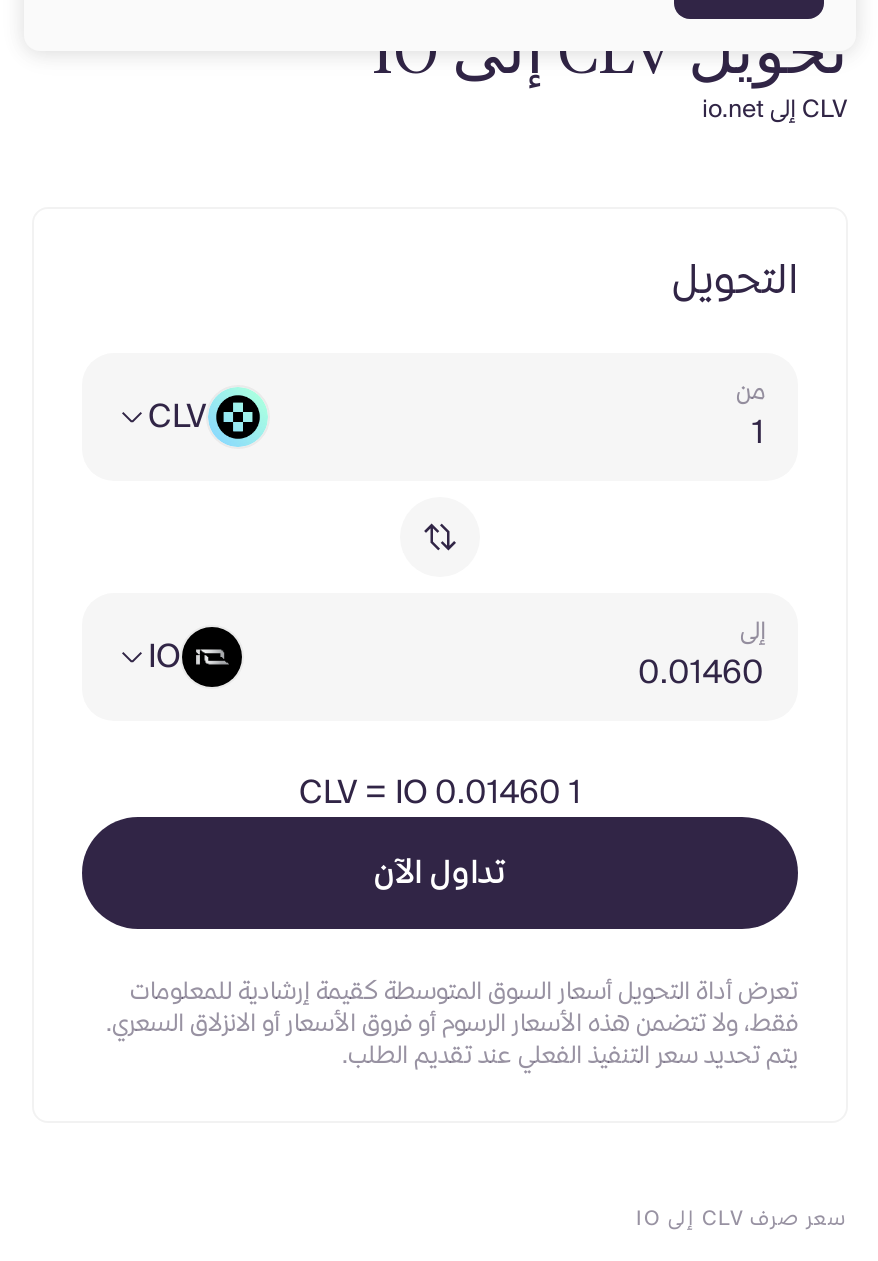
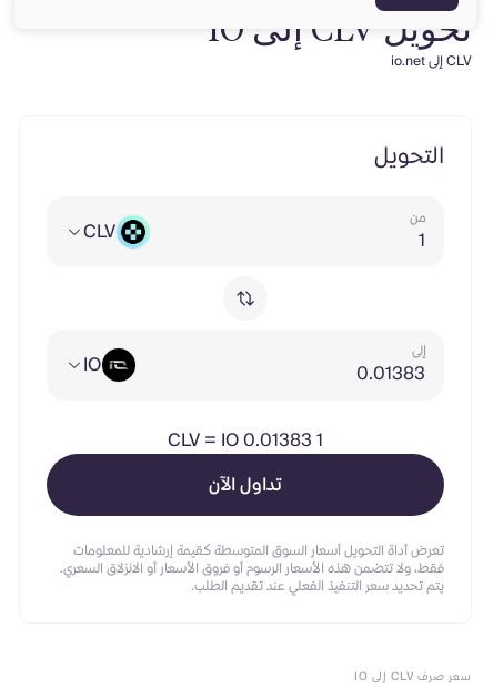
[299,765,581,821] CLV = IO 0.01460 1 -> [168,425,323,456] CLV = IO 0.01383 1

